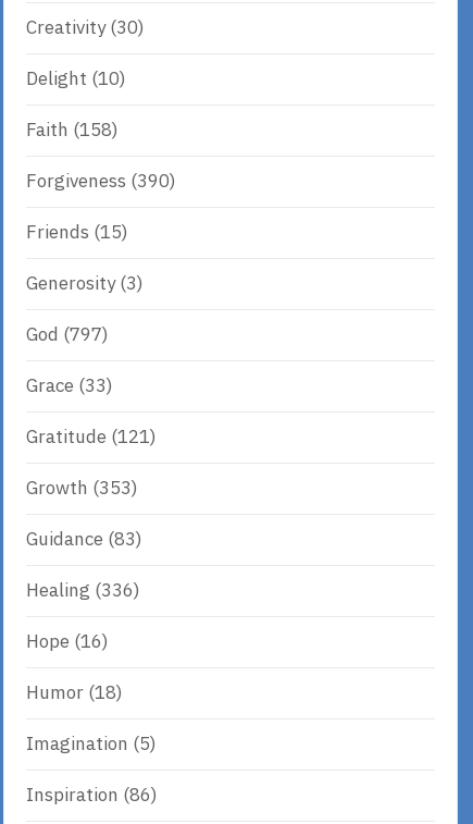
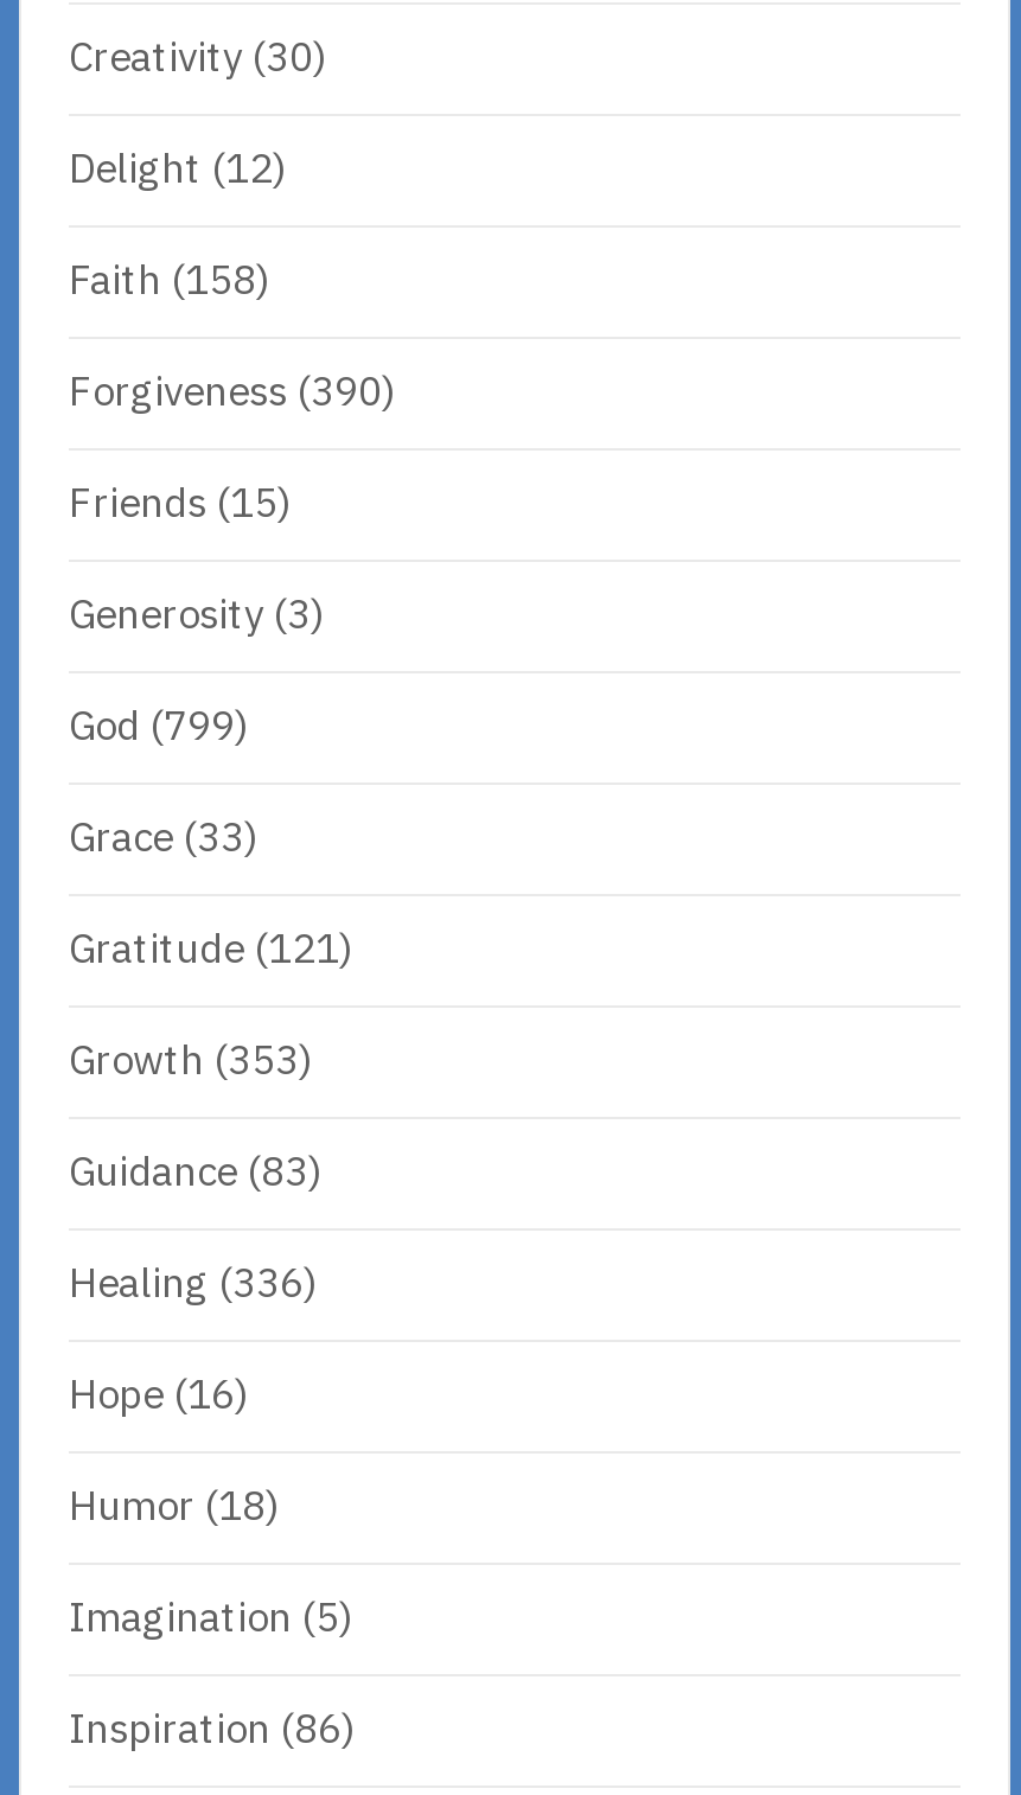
[26,67,126,91] Delight (10) -> [69,143,287,195] Delight (12)
[26,323,109,347] God (797) -> [69,700,249,753] God (799)

